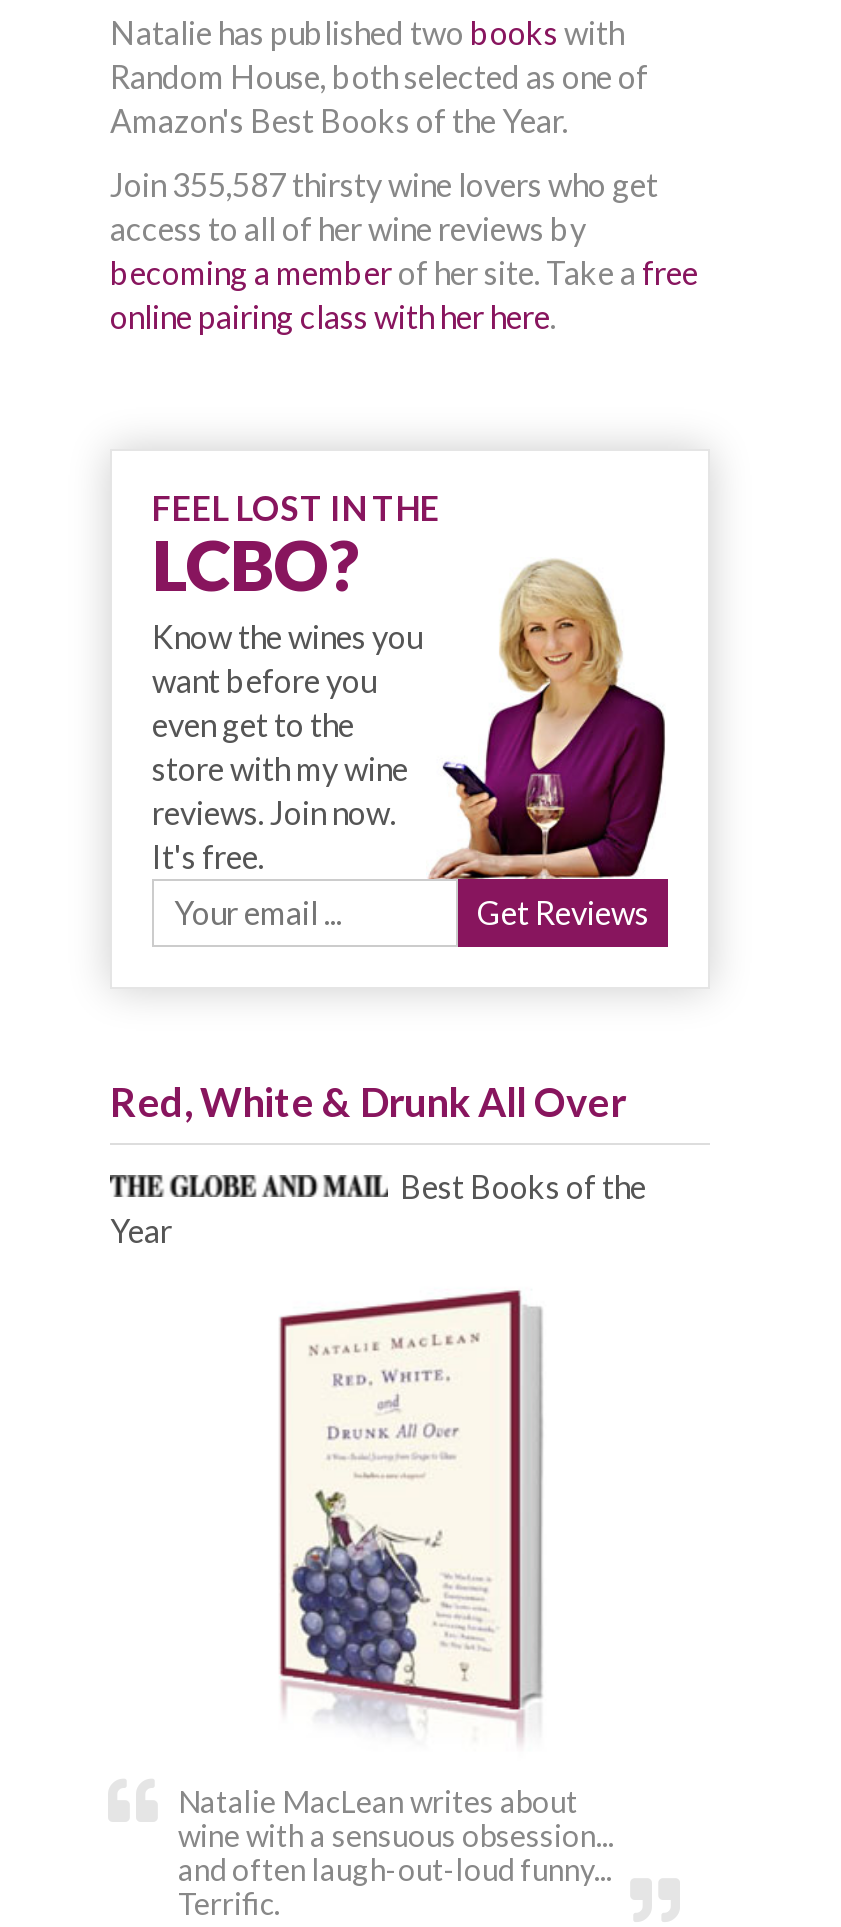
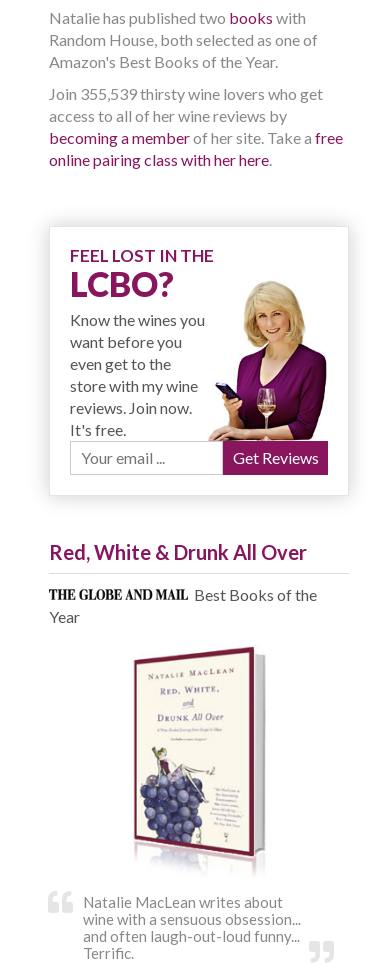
[110,165,658,203] Join 355,587 thirsty wine lovers who get -> [49,84,323,103] Join 355,539 thirsty wine lovers who get

